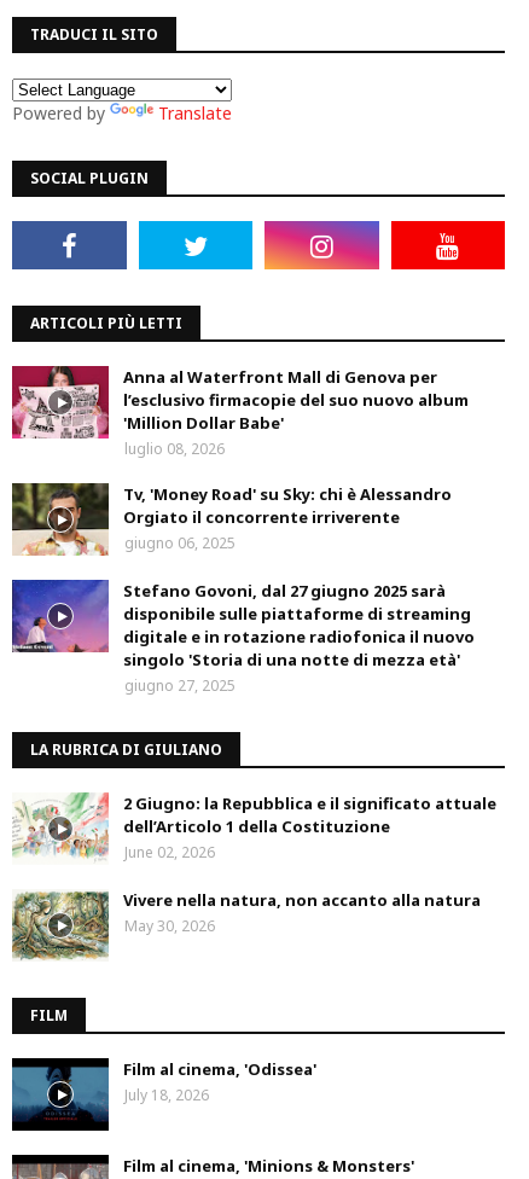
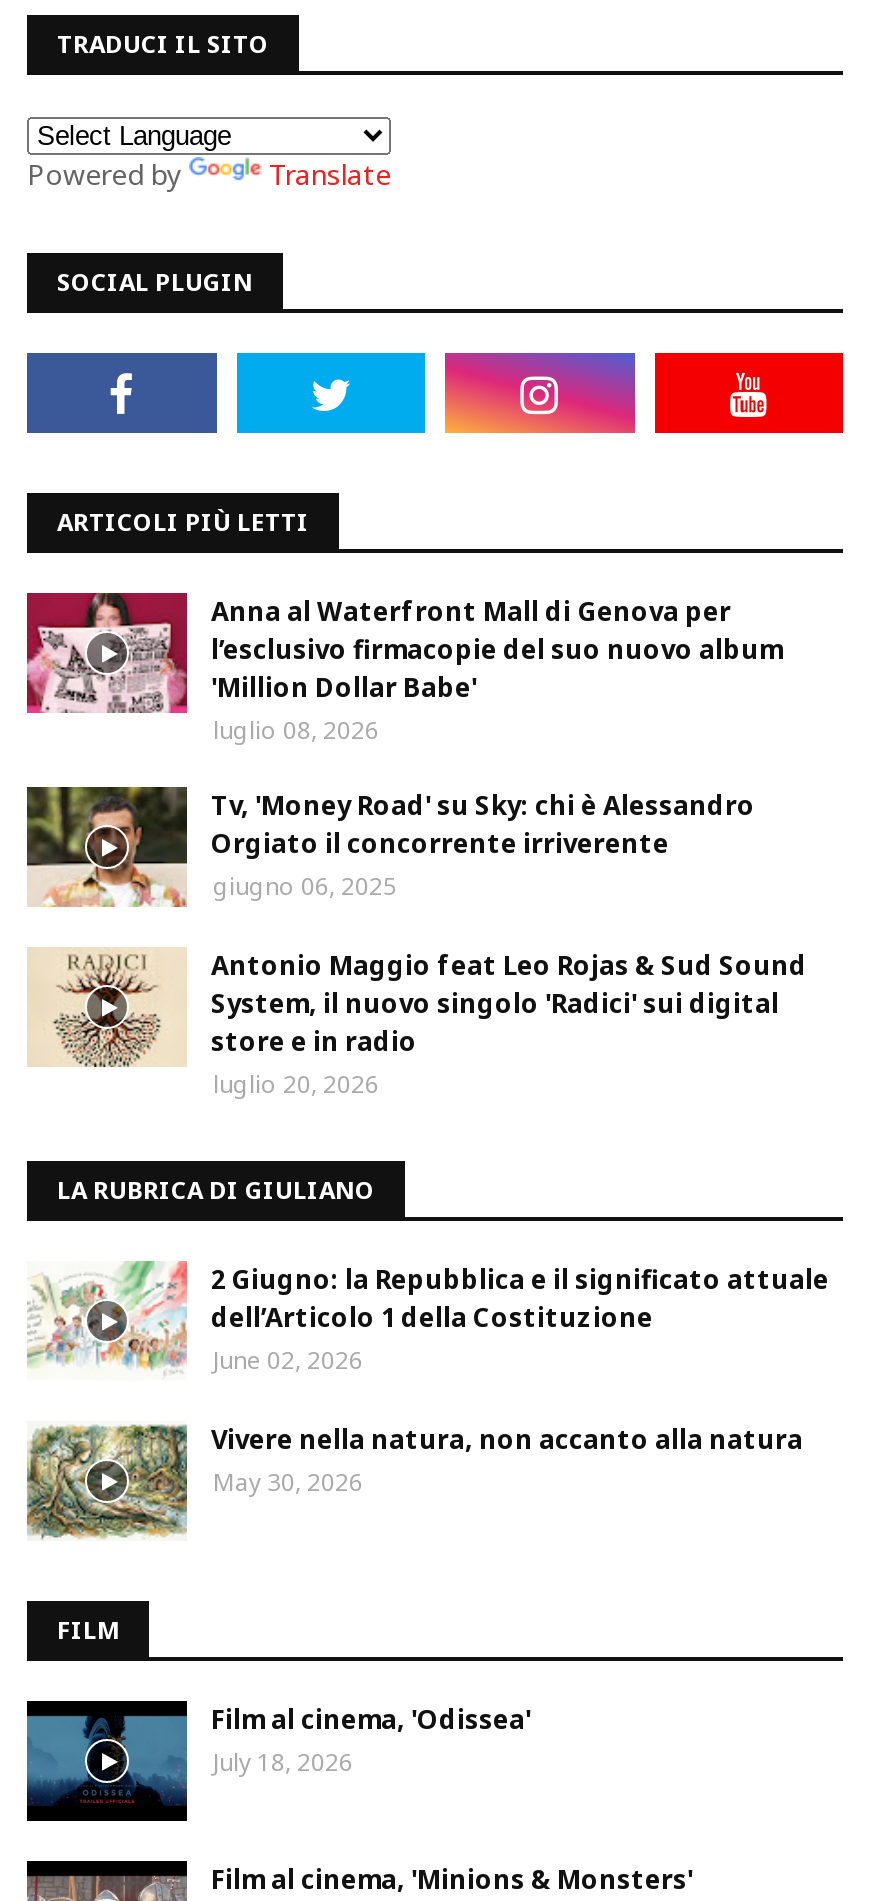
[11,579,475,696] [image] | Stefano Govoni, dal 27 giugno 2025 sarà | disponibile sulle piattaforme di streaming | digitale e in rotazione radiofonica il nuovo | singolo 'Storia di una notte di mezza età' | giugno 27, 2025 -> [27,947,807,1101] [image] | Antonio Maggio feat Leo Rojas & Sud Sound | System, il nuovo singolo 'Radici' sui digital | store e in radio | luglio 20, 2026

